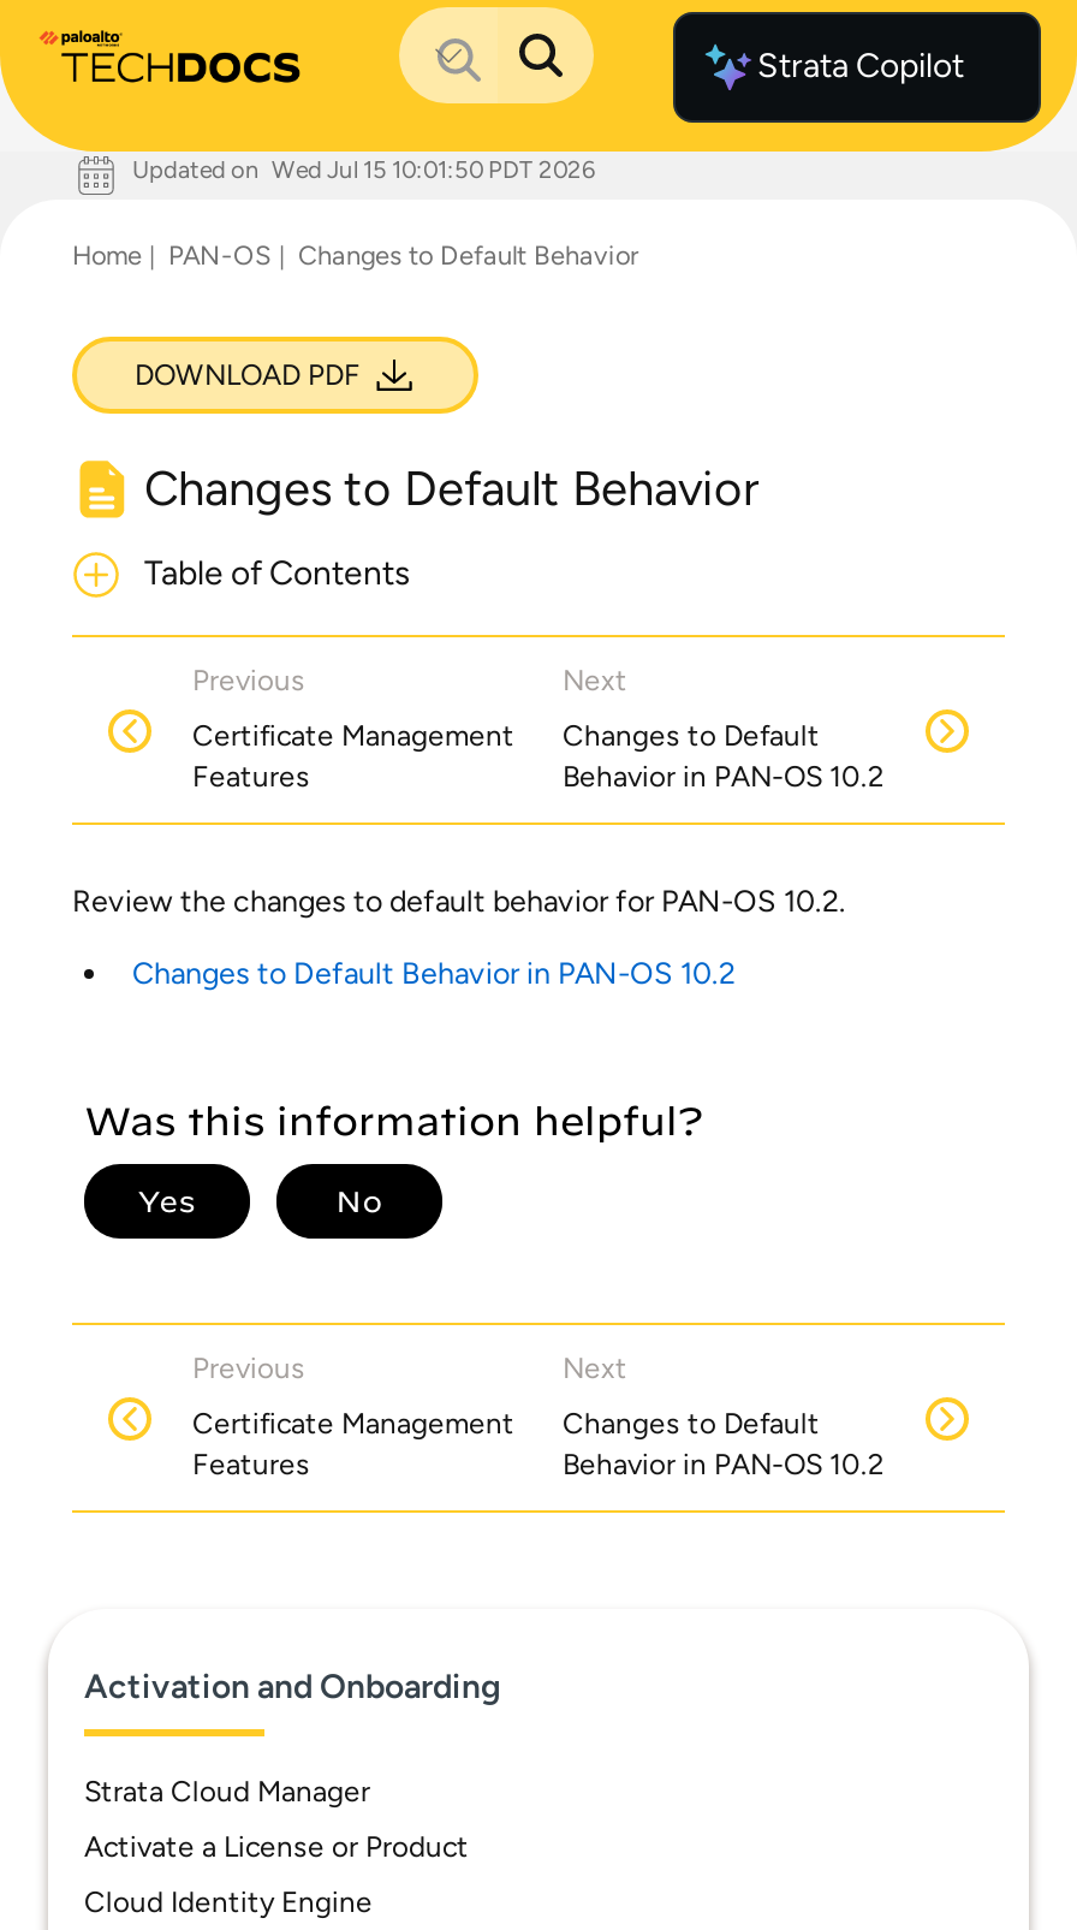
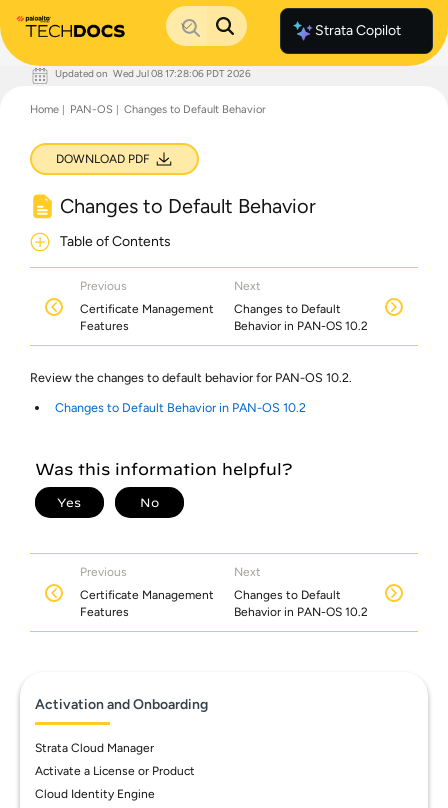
[132,153,596,184] Updated on Wed Jul 15 10:01:50 PDT 2026 -> [55,66,251,79] Updated on Wed Jul 08 17:28:06 PDT 2026

